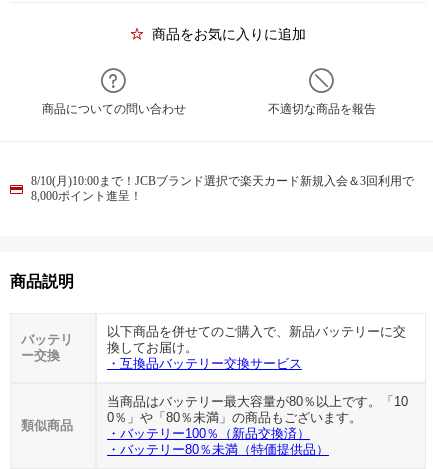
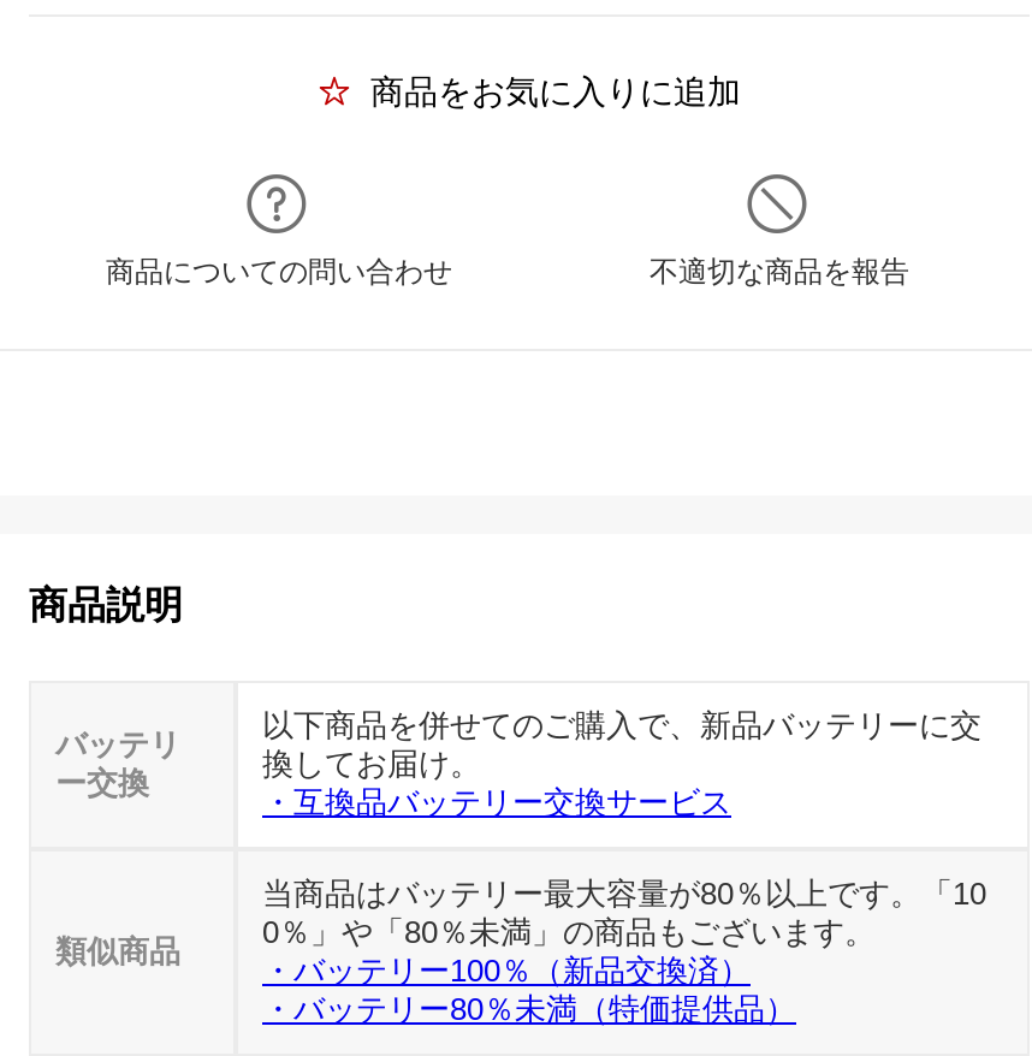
[31,174,414,203] 8/10(月)10:00まで！JCBブランド選択で楽天カード新規入会＆3回利用で | 8,000ポイント進呈！ -> none

